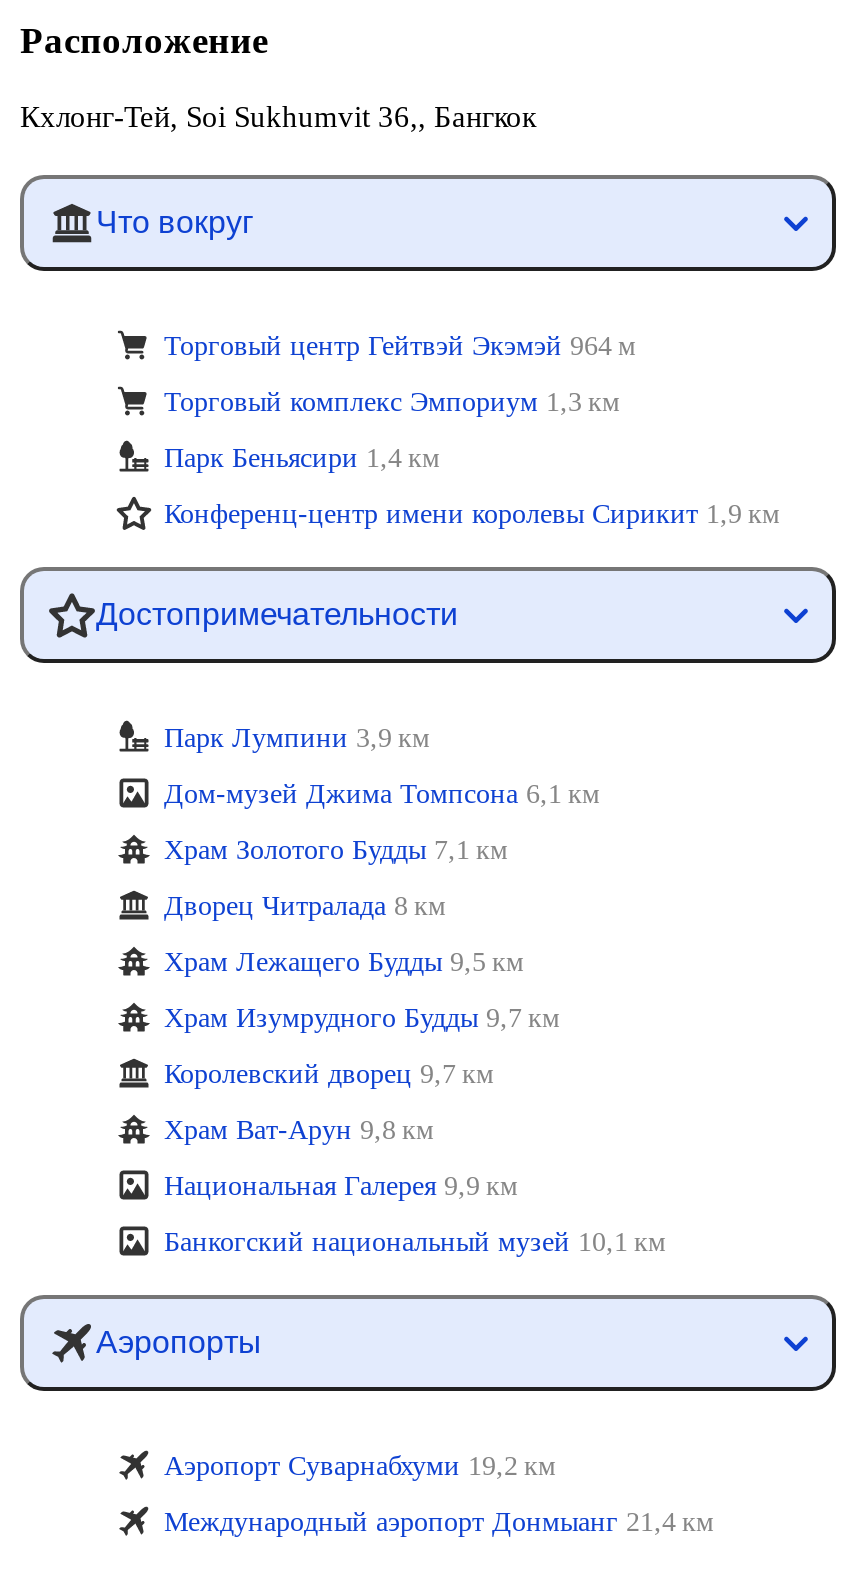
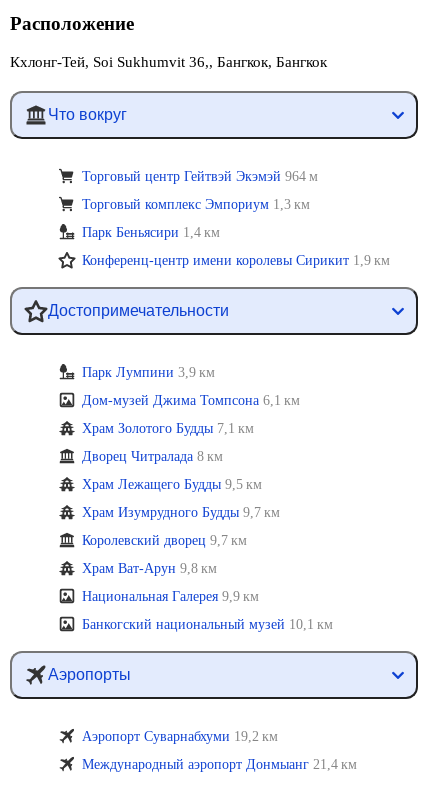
[20,101,536,133] Кхлонг-Тей, Soi Sukhumvit 36,, Бангкок -> [10,54,327,70] Кхлонг-Тей, Soi Sukhumvit 36,, Бангкок, Бангкок

